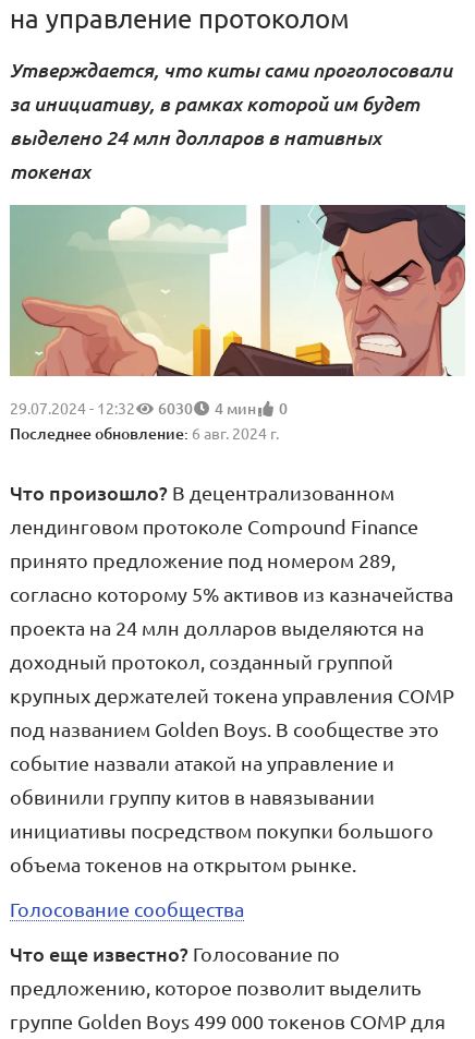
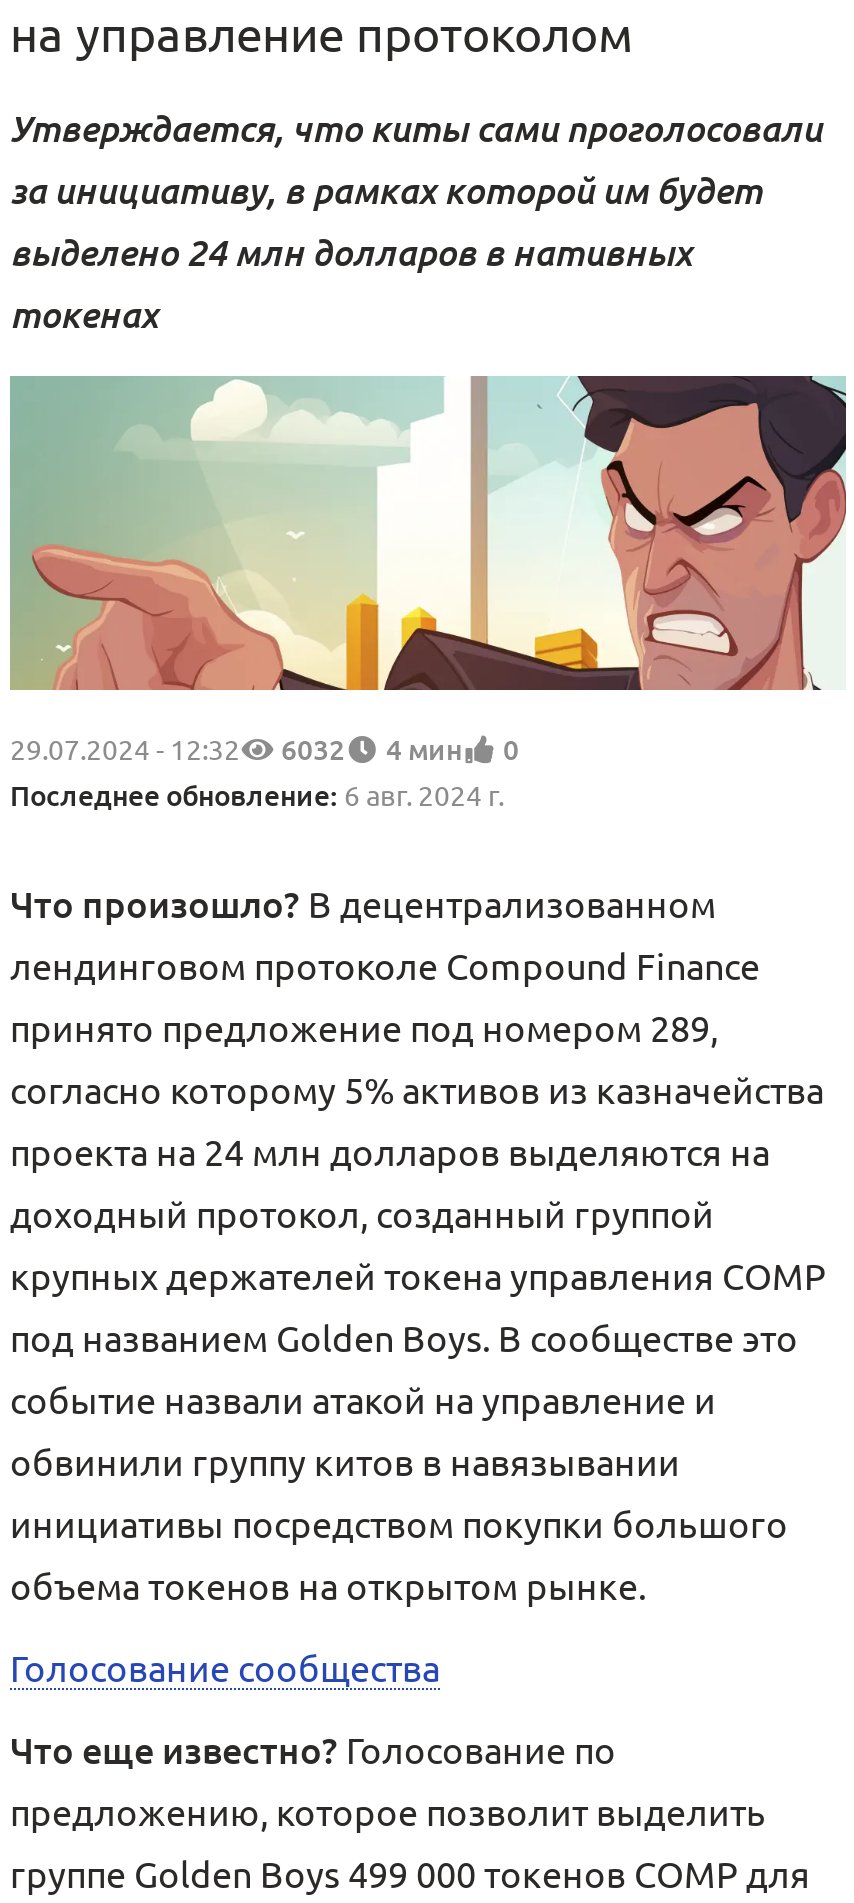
[10,400,287,417] 29.07.2024 - 12:32 6030 4 мин 0 -> [10,734,519,766] 29.07.2024 - 12:32 6032 4 мин 0

